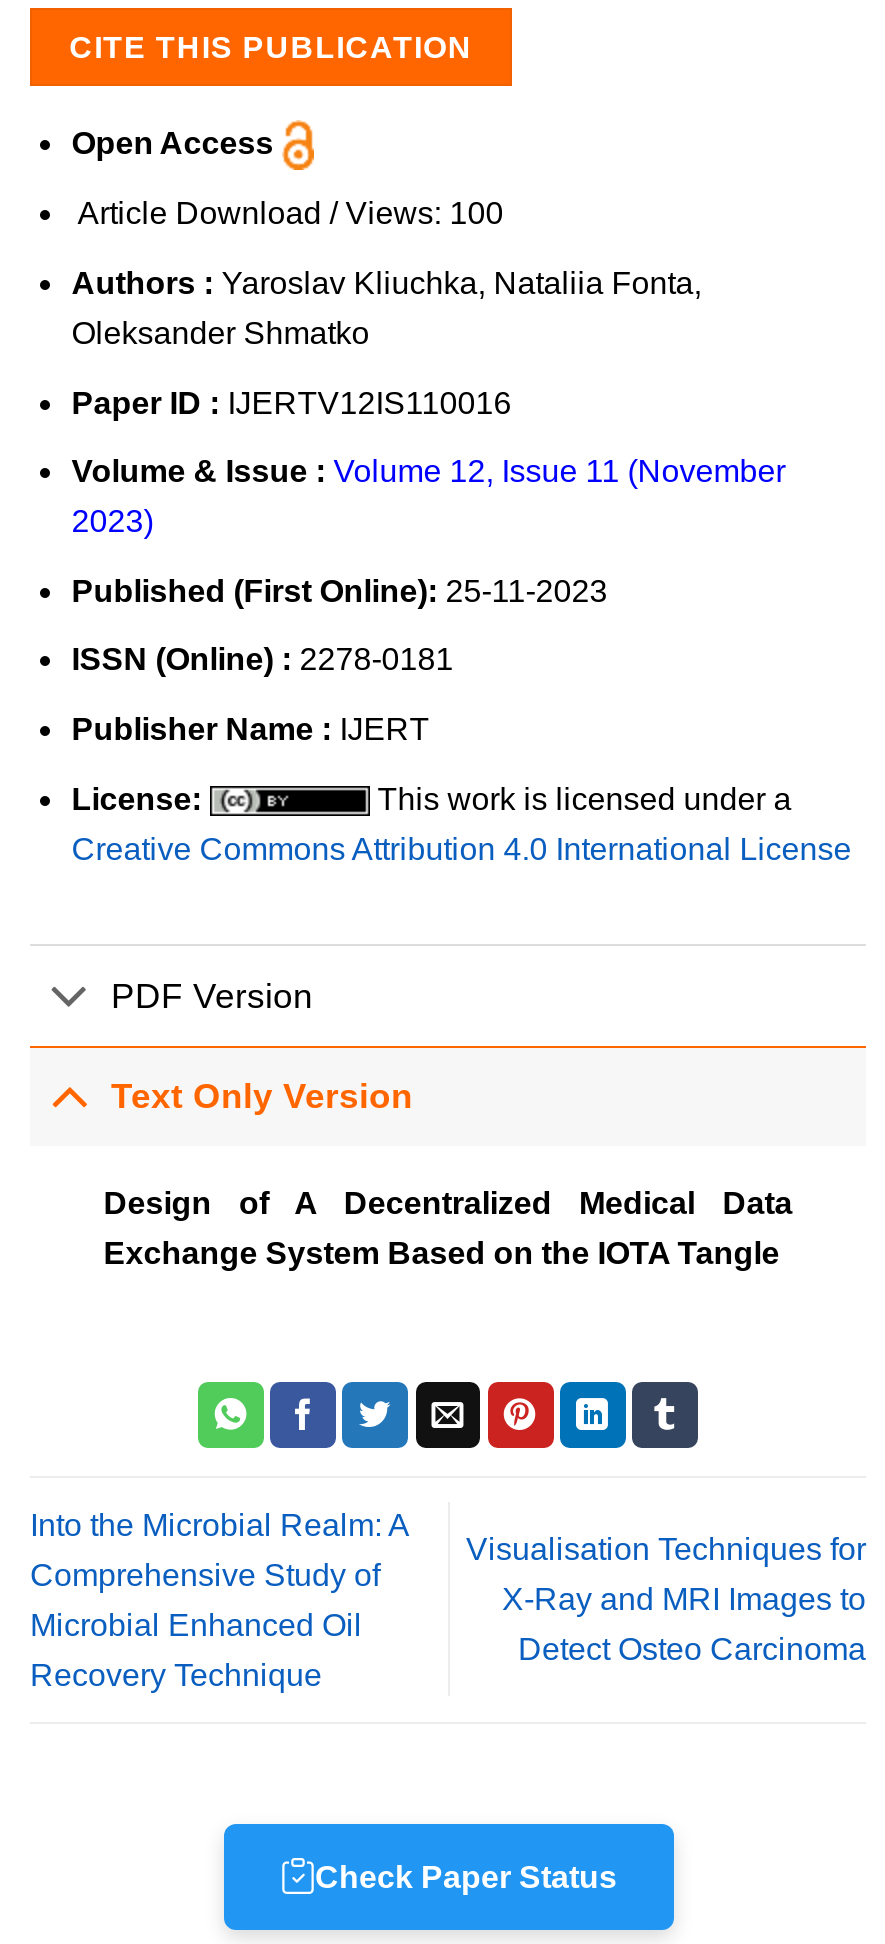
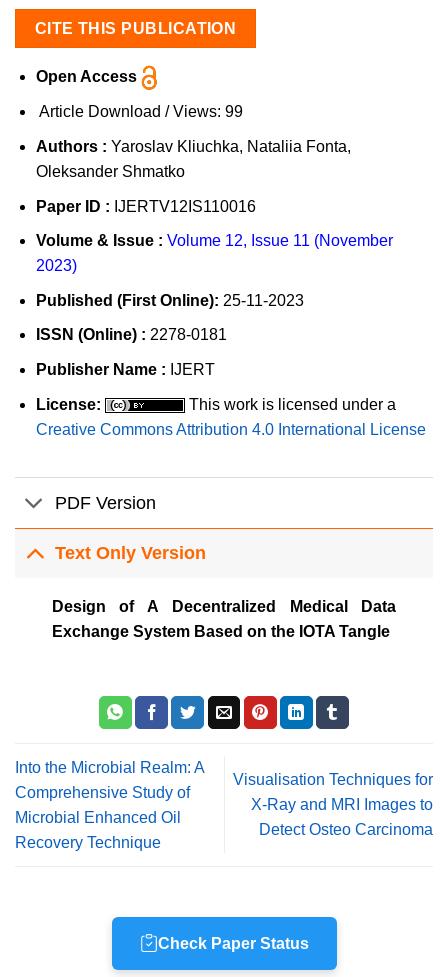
[78,197,504,231] Article Download / Views: 100 -> [39,103,243,120] Article Download / Views: 99

